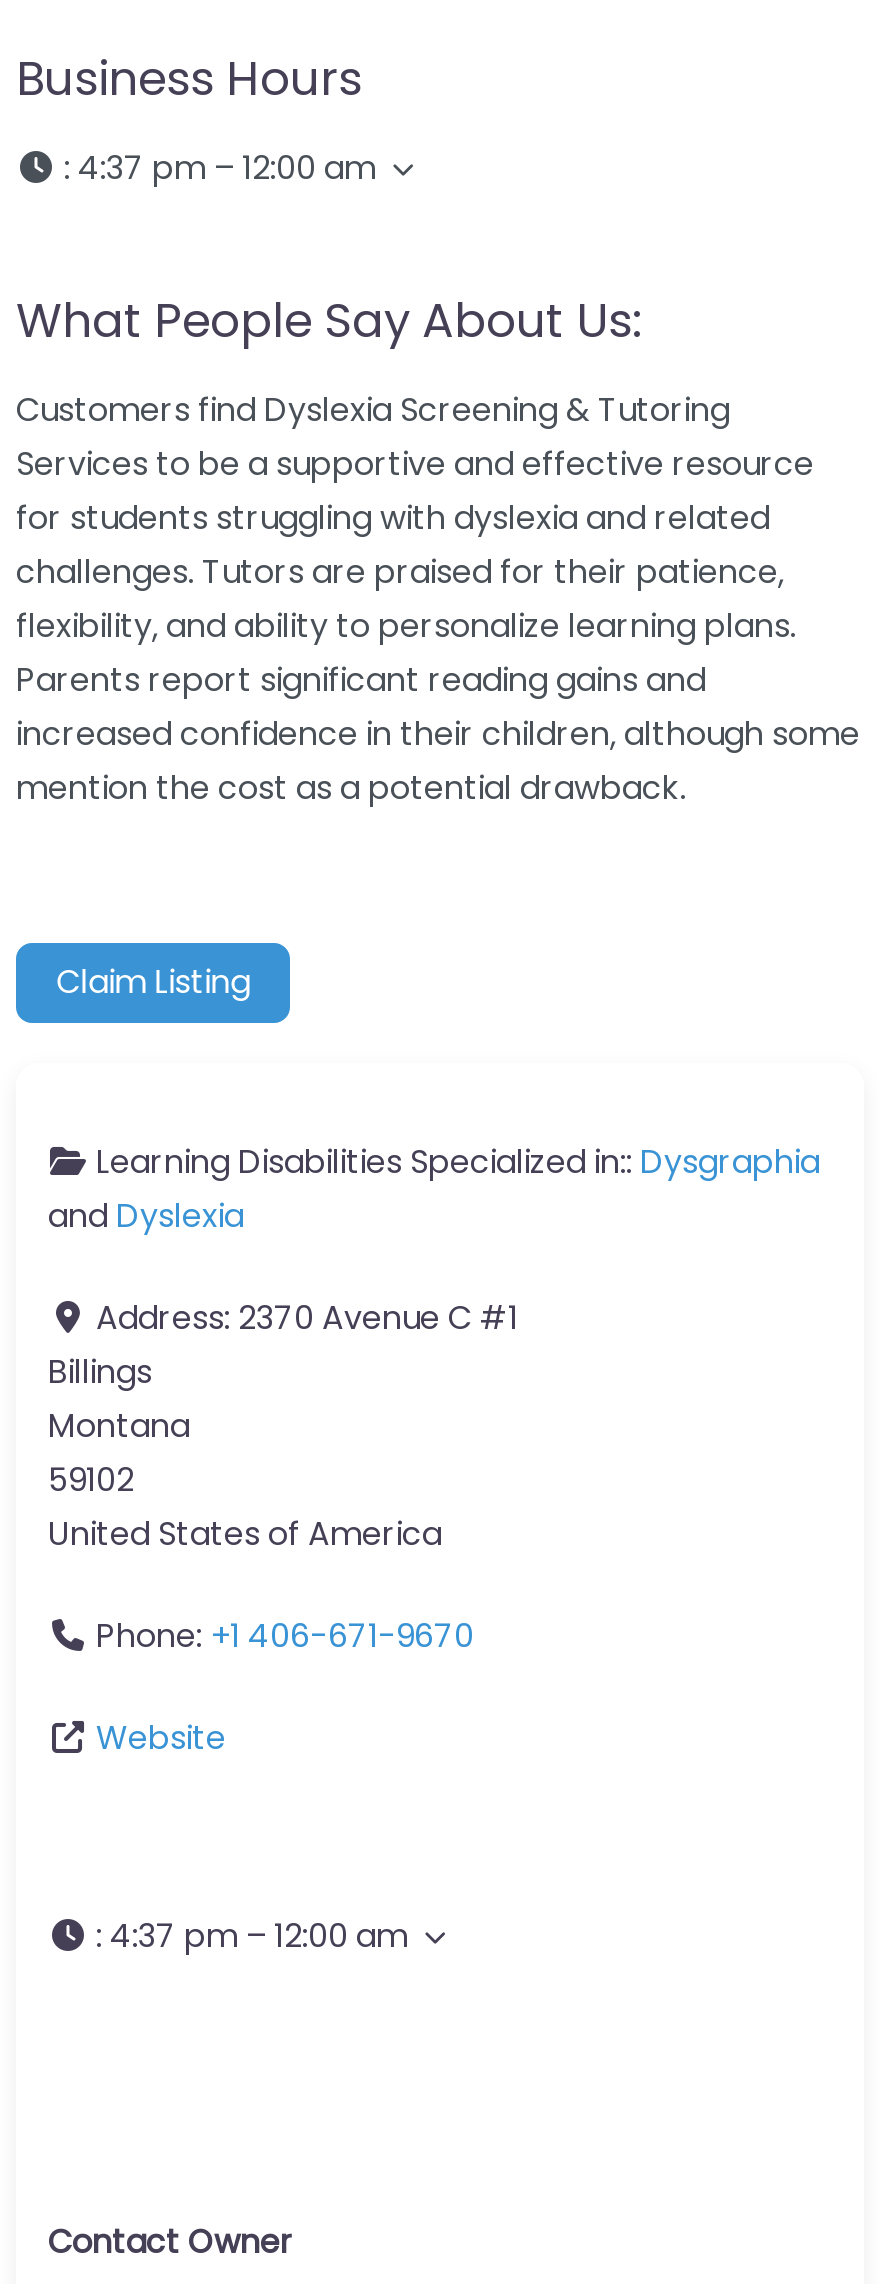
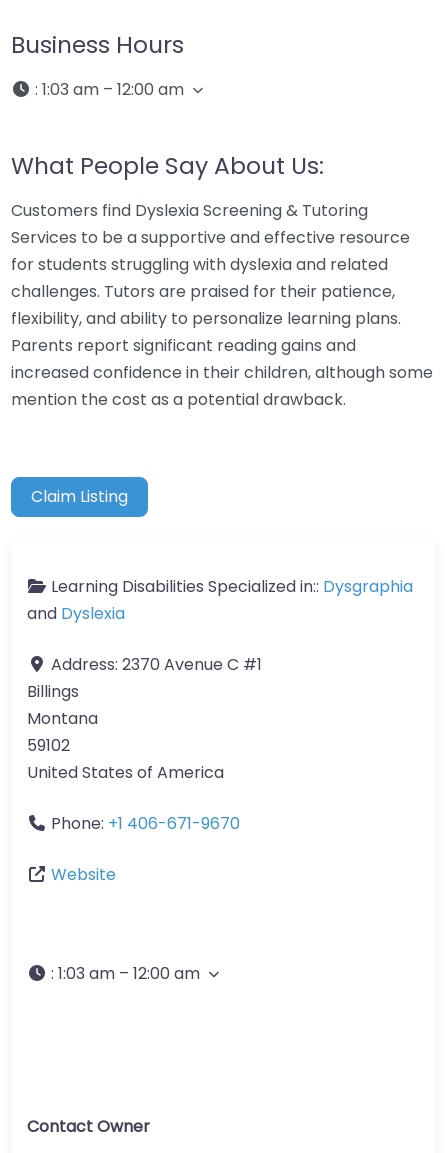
[64,145,376,191] : 4:37 pm – 12:00 am -> [35,78,184,101] : 1:03 am – 12:00 am
[96,1914,408,1960] : 4:37 pm – 12:00 am -> [51,962,200,985] : 1:03 am – 12:00 am

